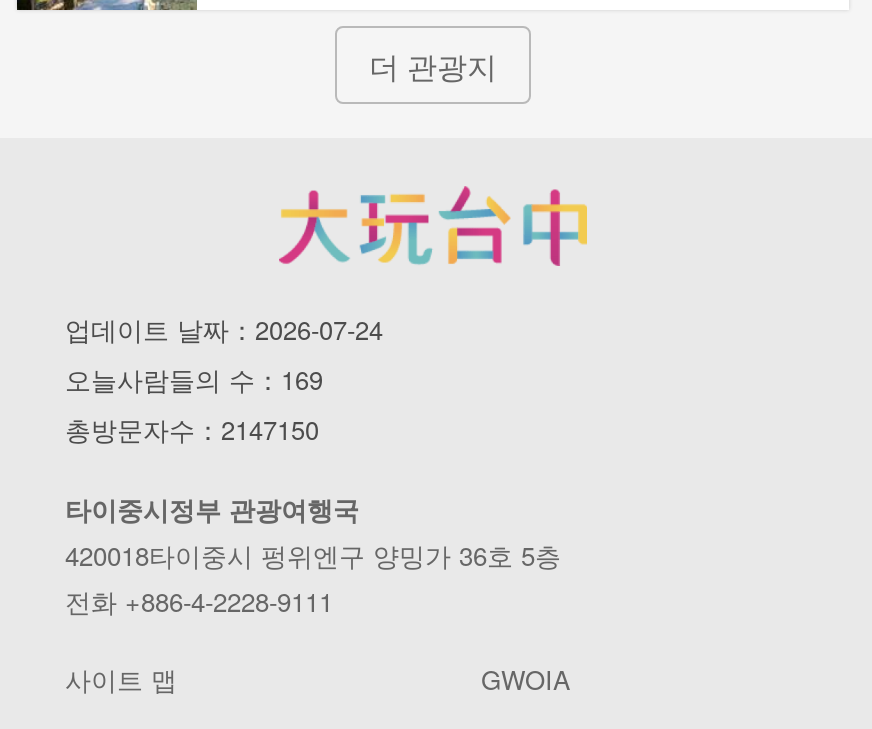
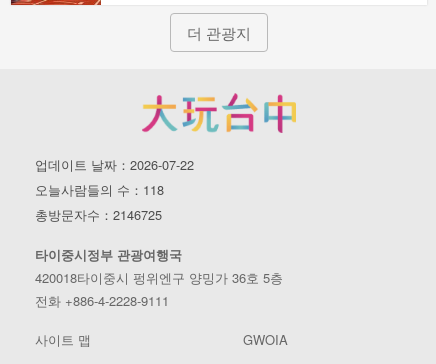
[65,310,383,348] 업데이트 날짜：2026-07-24 -> [35,155,194,174] 업데이트 날짜：2026-07-22
[65,360,323,398] 오늘사람들의 수：169 -> [35,180,164,199] 오늘사람들의 수：118
[65,410,319,448] 총방문자수：2147150 -> [35,205,162,224] 총방문자수：2146725

